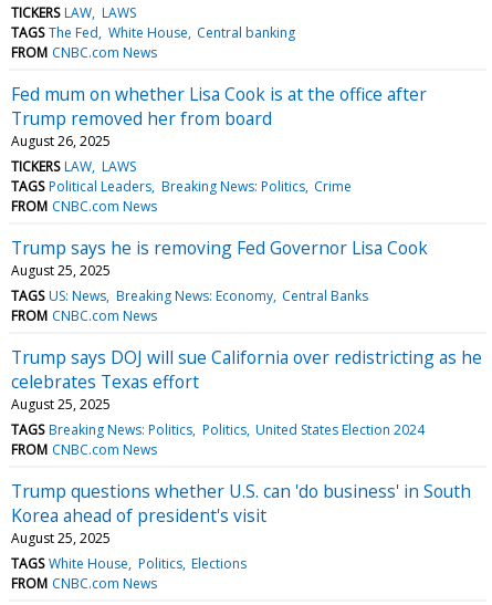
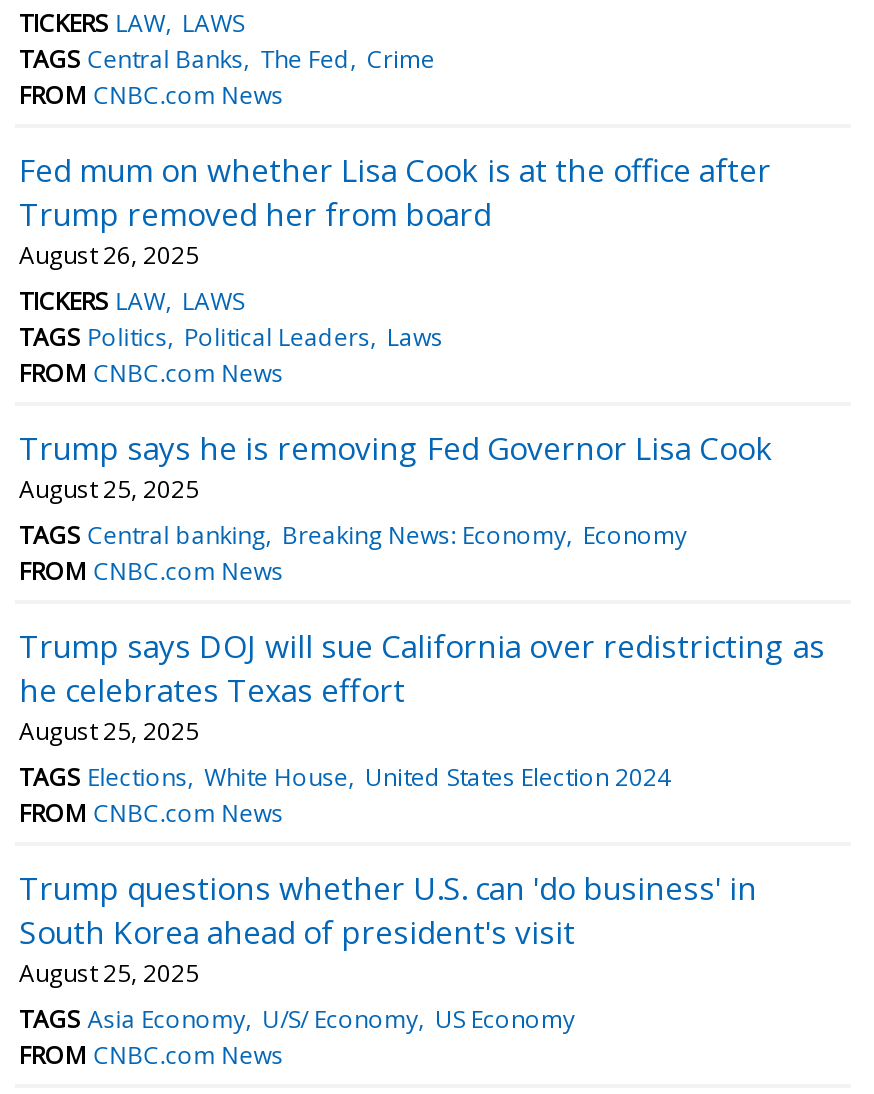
[11,23,295,42] TAGS The Fed White House Central banking -> [19,42,435,76] TAGS Central Banks The Fed Crime
[11,177,351,196] TAGS Political Leaders Breaking News: Politics Crime -> [19,320,443,354] TAGS Politics Political Leaders Laws
[11,286,368,305] TAGS US: News Breaking News: Economy Central Banks -> [19,518,687,552] TAGS Central banking Breaking News: Economy Economy
[11,420,424,439] TAGS Breaking News: Politics Politics United States Election 2024 -> [19,760,671,794] TAGS Elections White House United States Election 2024
[11,554,246,573] TAGS White House Politics Elections -> [19,1002,575,1036] TAGS Asia Economy U/S/ Economy US Economy

